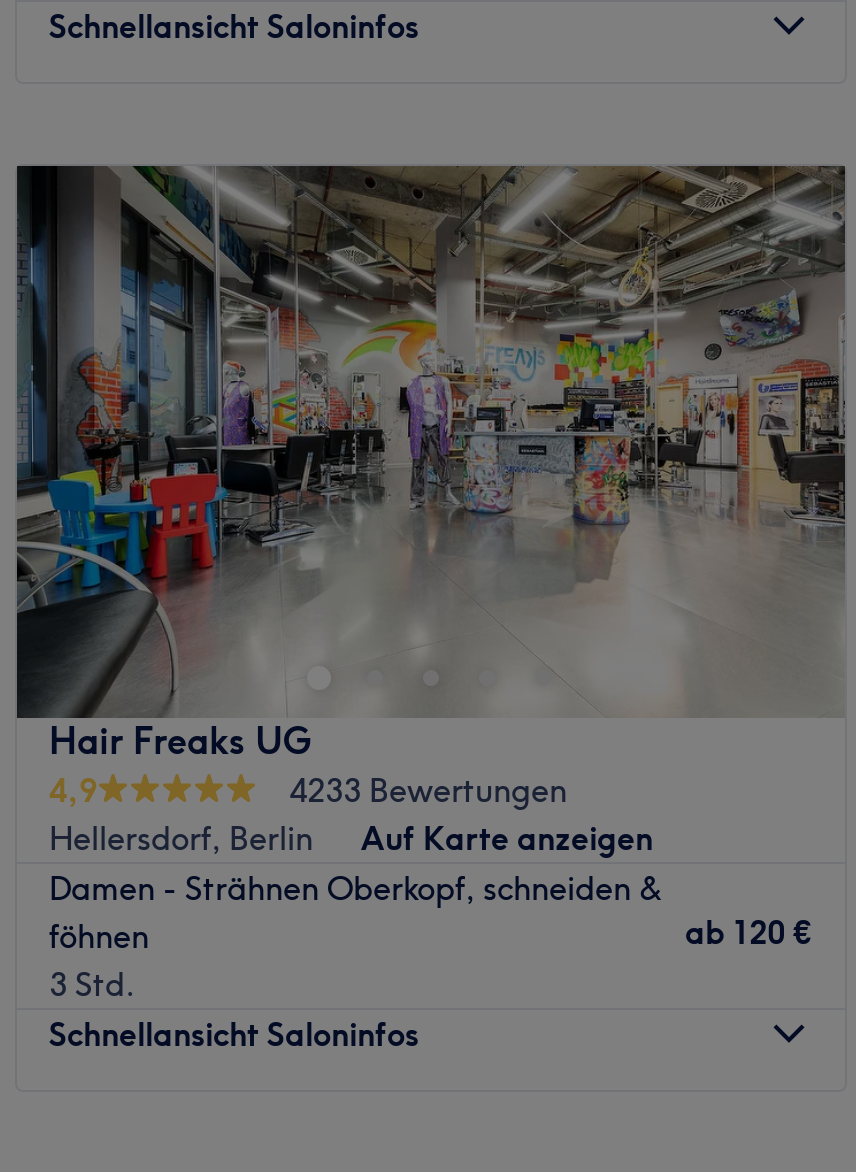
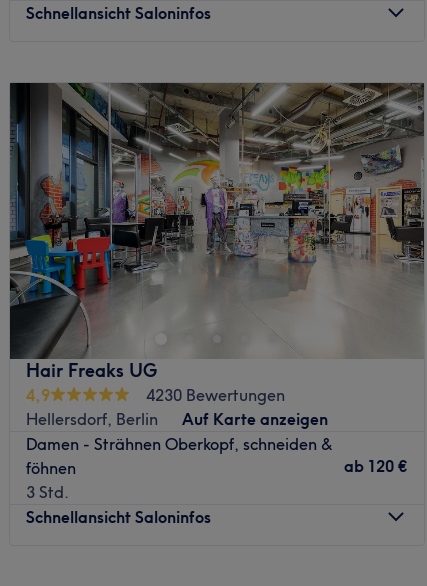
[289,770,567,810] 4233 Bewertungen -> [146,385,285,405] 4230 Bewertungen

